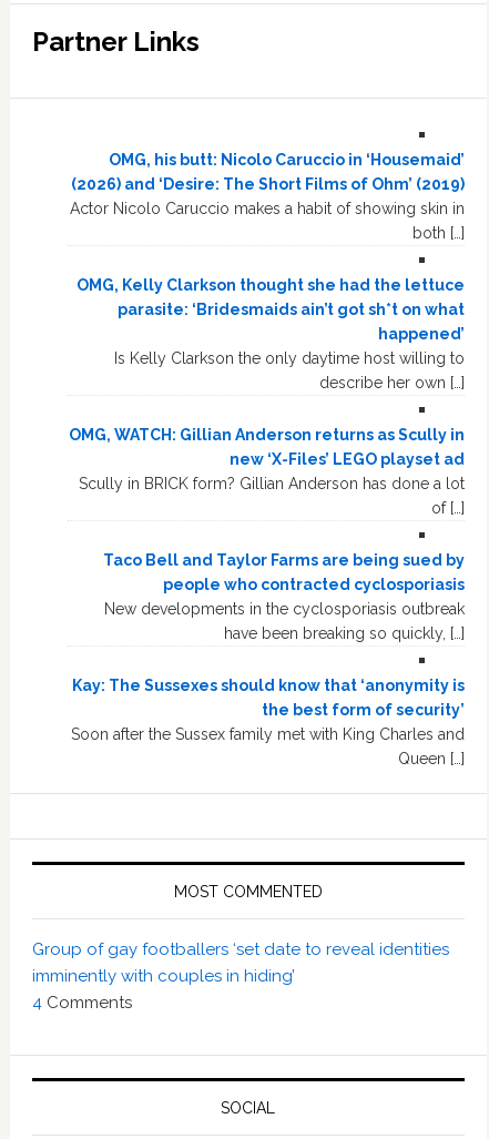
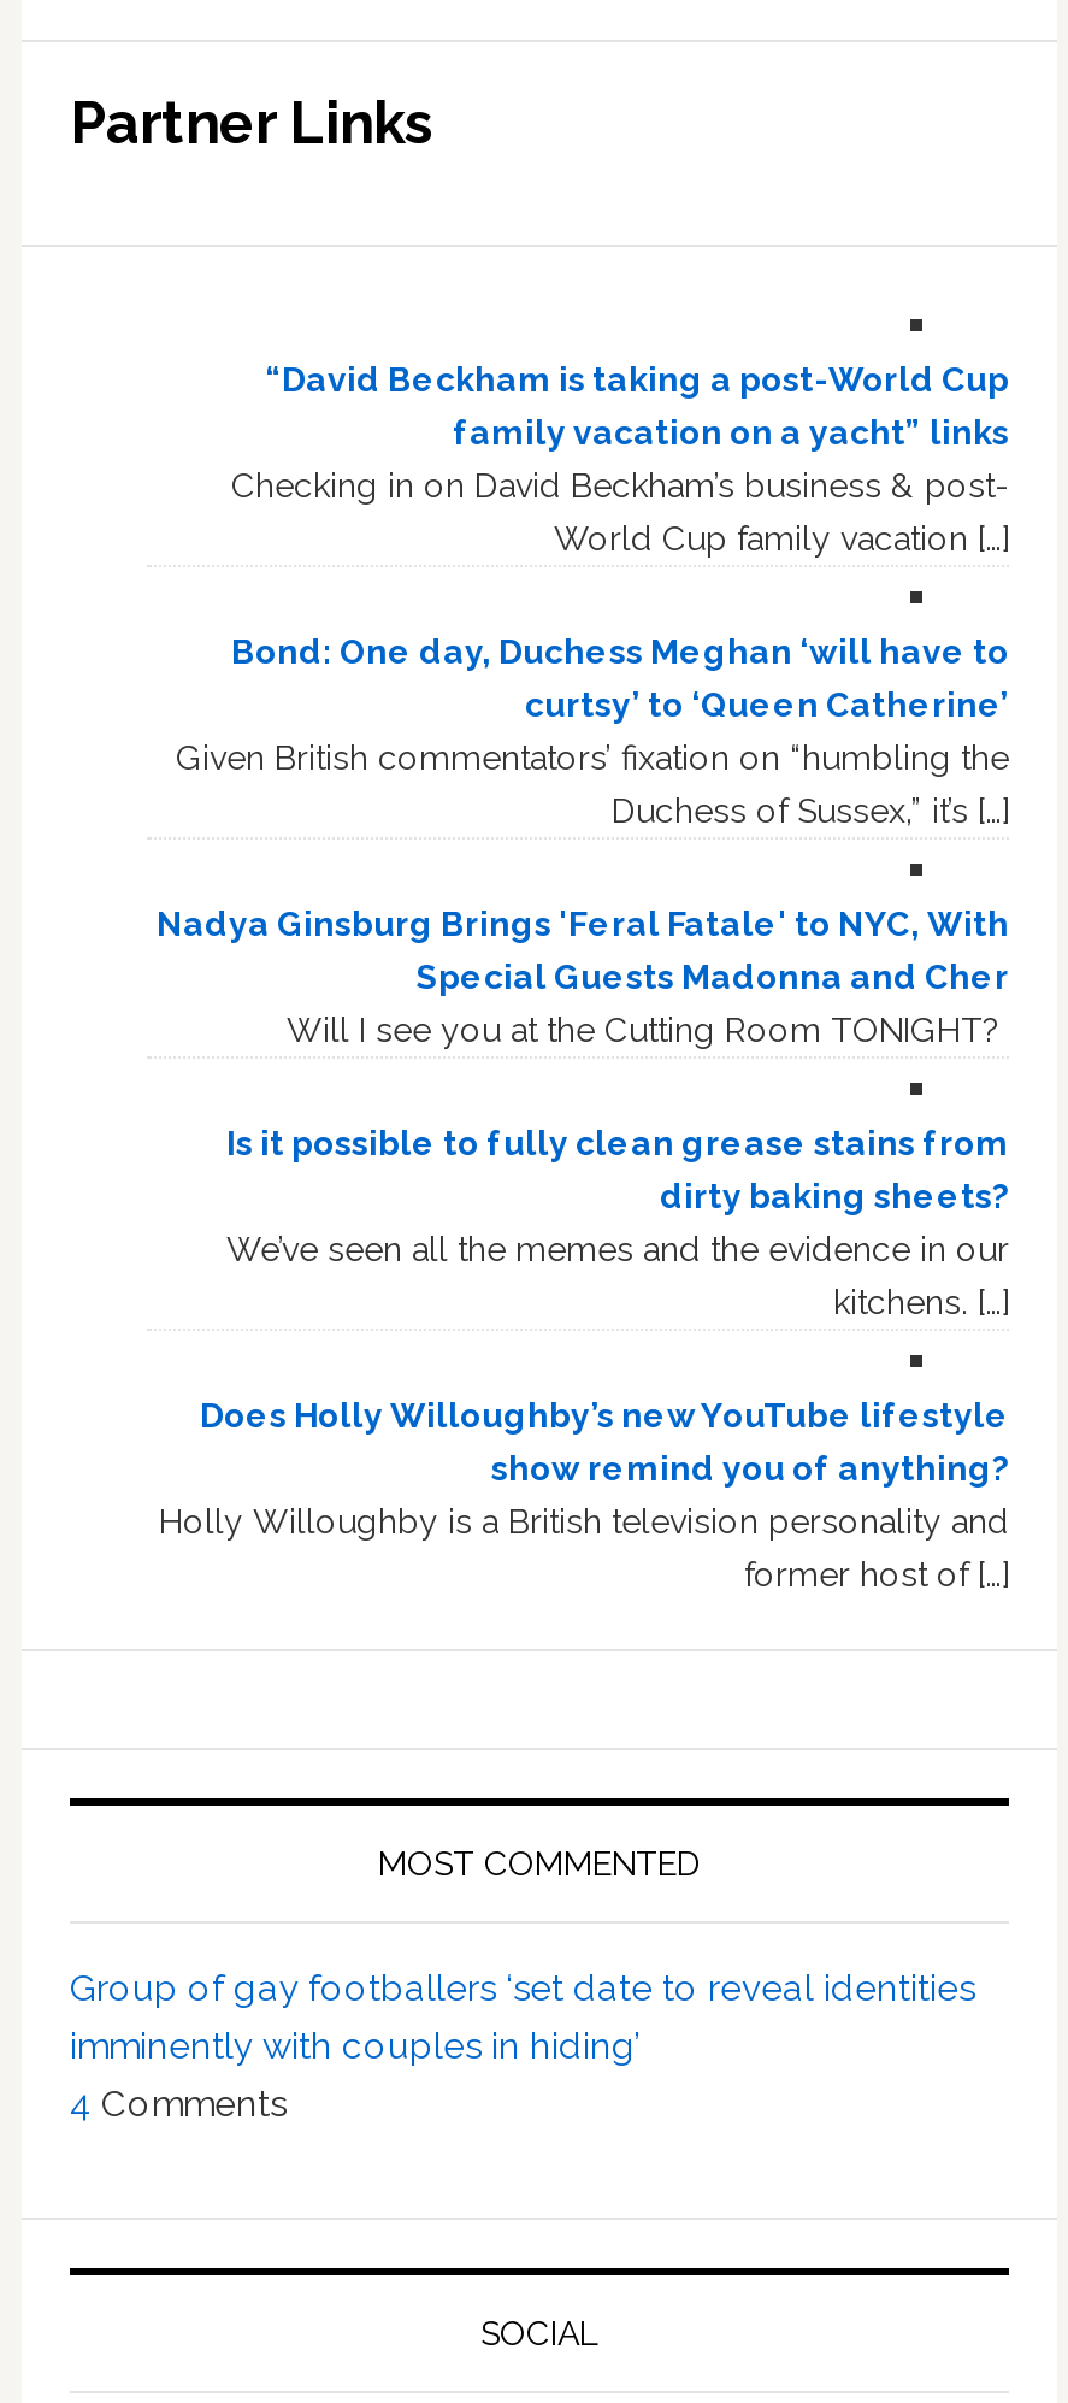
[70,151,465,242] OMG, his butt: Nicolo Caruccio in ‘Housemaid’ | (2026) and ‘Desire: The Short Films of Ohm’ (2019) | Actor Nicolo Caruccio makes a habit of showing skin in | both […] -> [231,360,1009,558] “David Beckham is taking a post-World Cup | family vacation on a yacht” links | Checking in on David Beckham’s business & post- | World Cup family vacation […]
[77,276,465,391] OMG, Kelly Clarkson thought she had the lettuce | parasite: ‘Bridesmaids ain’t got sh*t on what | happened’ | Is Kelly Clarkson the only daytime host willing to | describe her own […] -> [176,632,1009,830] Bond: One day, Duchess Meghan ‘will have to | curtsy’ to ‘Queen Catherine’ | Given British commentators’ fixation on “humbling the | Duchess of Sussex,” it’s […]
[69,426,465,517] OMG, WATCH: Gillian Anderson returns as Scully in | new ‘X-Files’ LEGO playset ad | Scully in BRICK form? Gillian Anderson has done a lot | of […] -> [157,905,1009,1049] Nadya Ginsburg Brings 'Feral Fatale' to NYC, With | Special Guests Madonna and Cher | Will I see you at the Cutting Room TONIGHT?
[103,551,465,642] Taco Bell and Taylor Farms are being sued by | people who contracted cyclosporiasis | New developments in the cyclosporiasis outbreak | have been breaking so quickly, […] -> [226,1124,1009,1321] Is it possible to fully clean grease stains from | dirty baking sheets? | We’ve seen all the memes and the evidence in our | kitchens. […]
[71,677,465,767] Kay: The Sussexes should know that ‘anonymity is | the best form of security’ | Soon after the Sussex family met with King Charles and | Queen […] -> [159,1396,1009,1594] Does Holly Willoughby’s new YouTube lifestyle | show remind you of anything? | Holly Willoughby is a British television personality and | former host of […]

